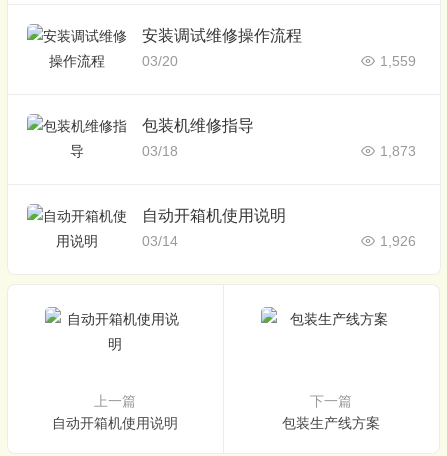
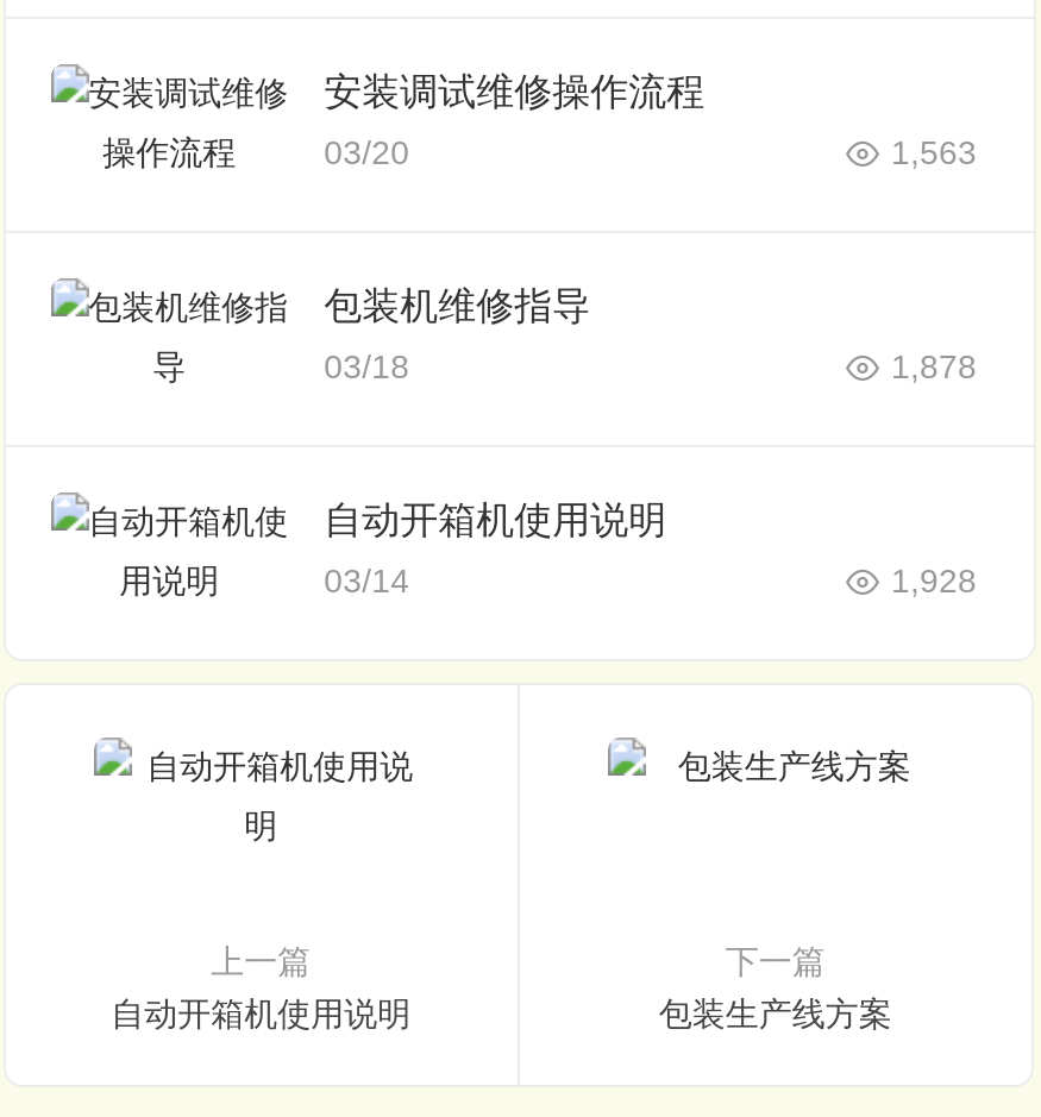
[380,53,416,69] 1,559 -> [891,133,977,171] 1,563
[380,143,416,159] 1,873 -> [891,347,977,385] 1,878
[380,233,416,249] 1,926 -> [891,561,977,600] 1,928

